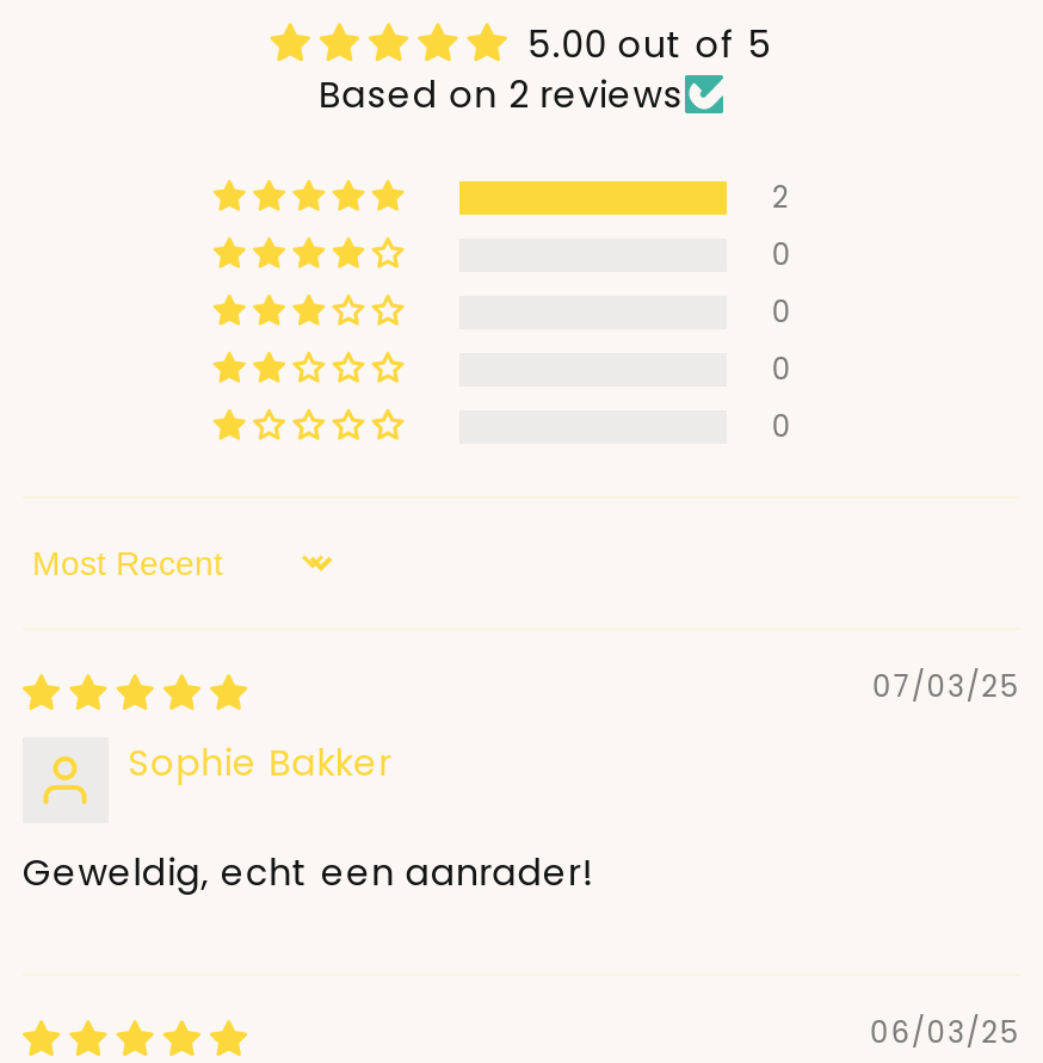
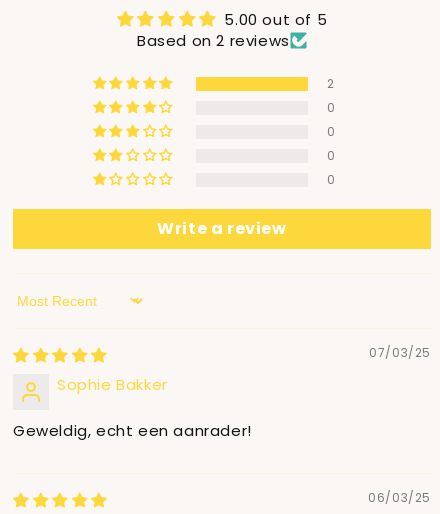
none -> [157,217,287,240] Write a review

